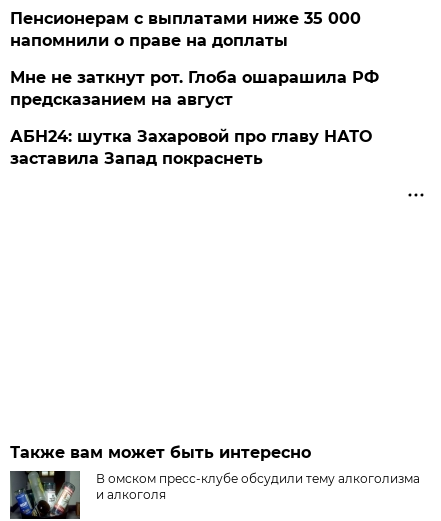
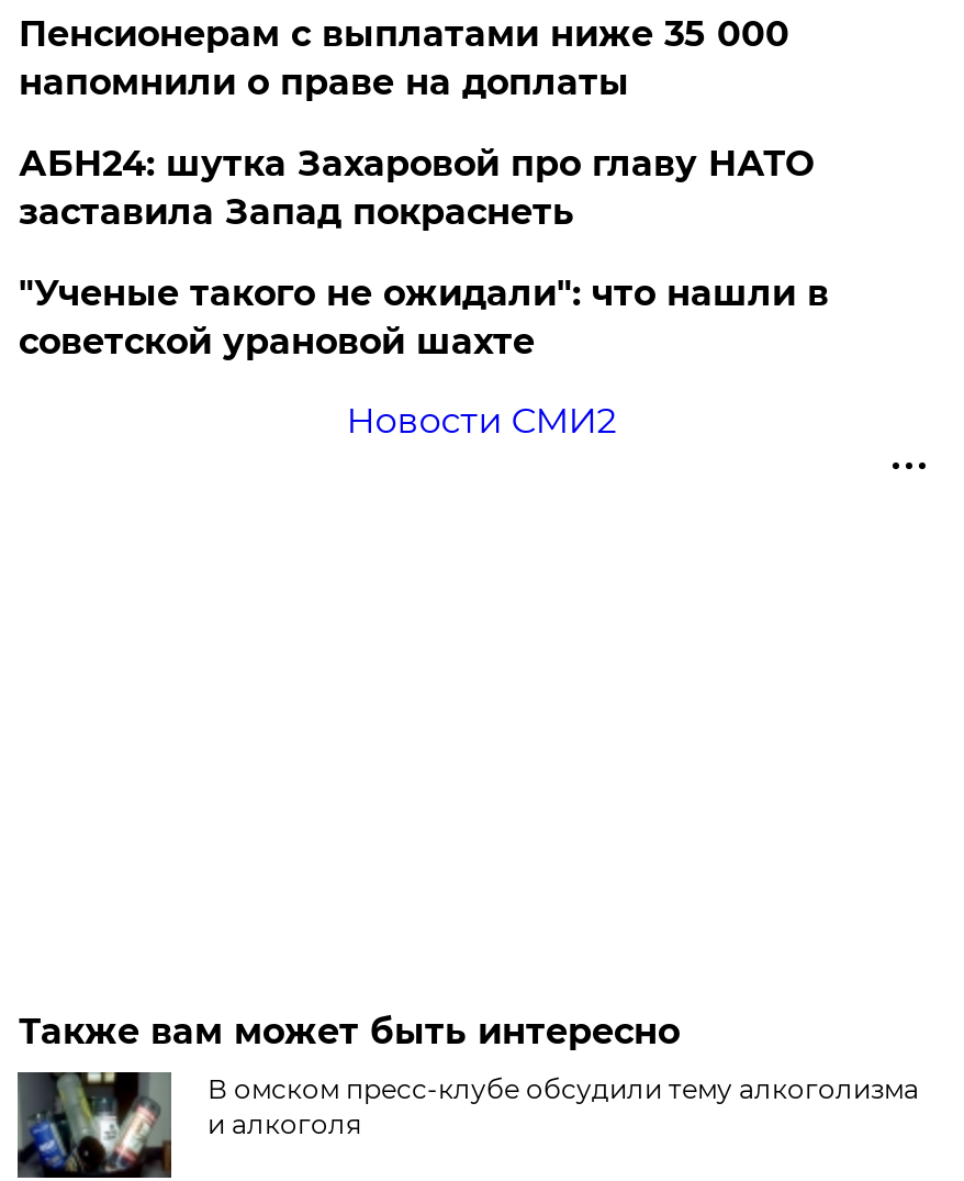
[10,68,379,109] Мне не заткнут рот. Глоба ошарашила РФ | предсказанием на август -> none
moved [10,127,372,168] -> [18,142,813,232]: АБН24: шутка Захаровой про главу НАТО | заставила Запад покраснеть
none -> [18,272,829,441] "Ученые такого не ожидали": что нашли в | советской урановой шахте | Новости СМИ2

